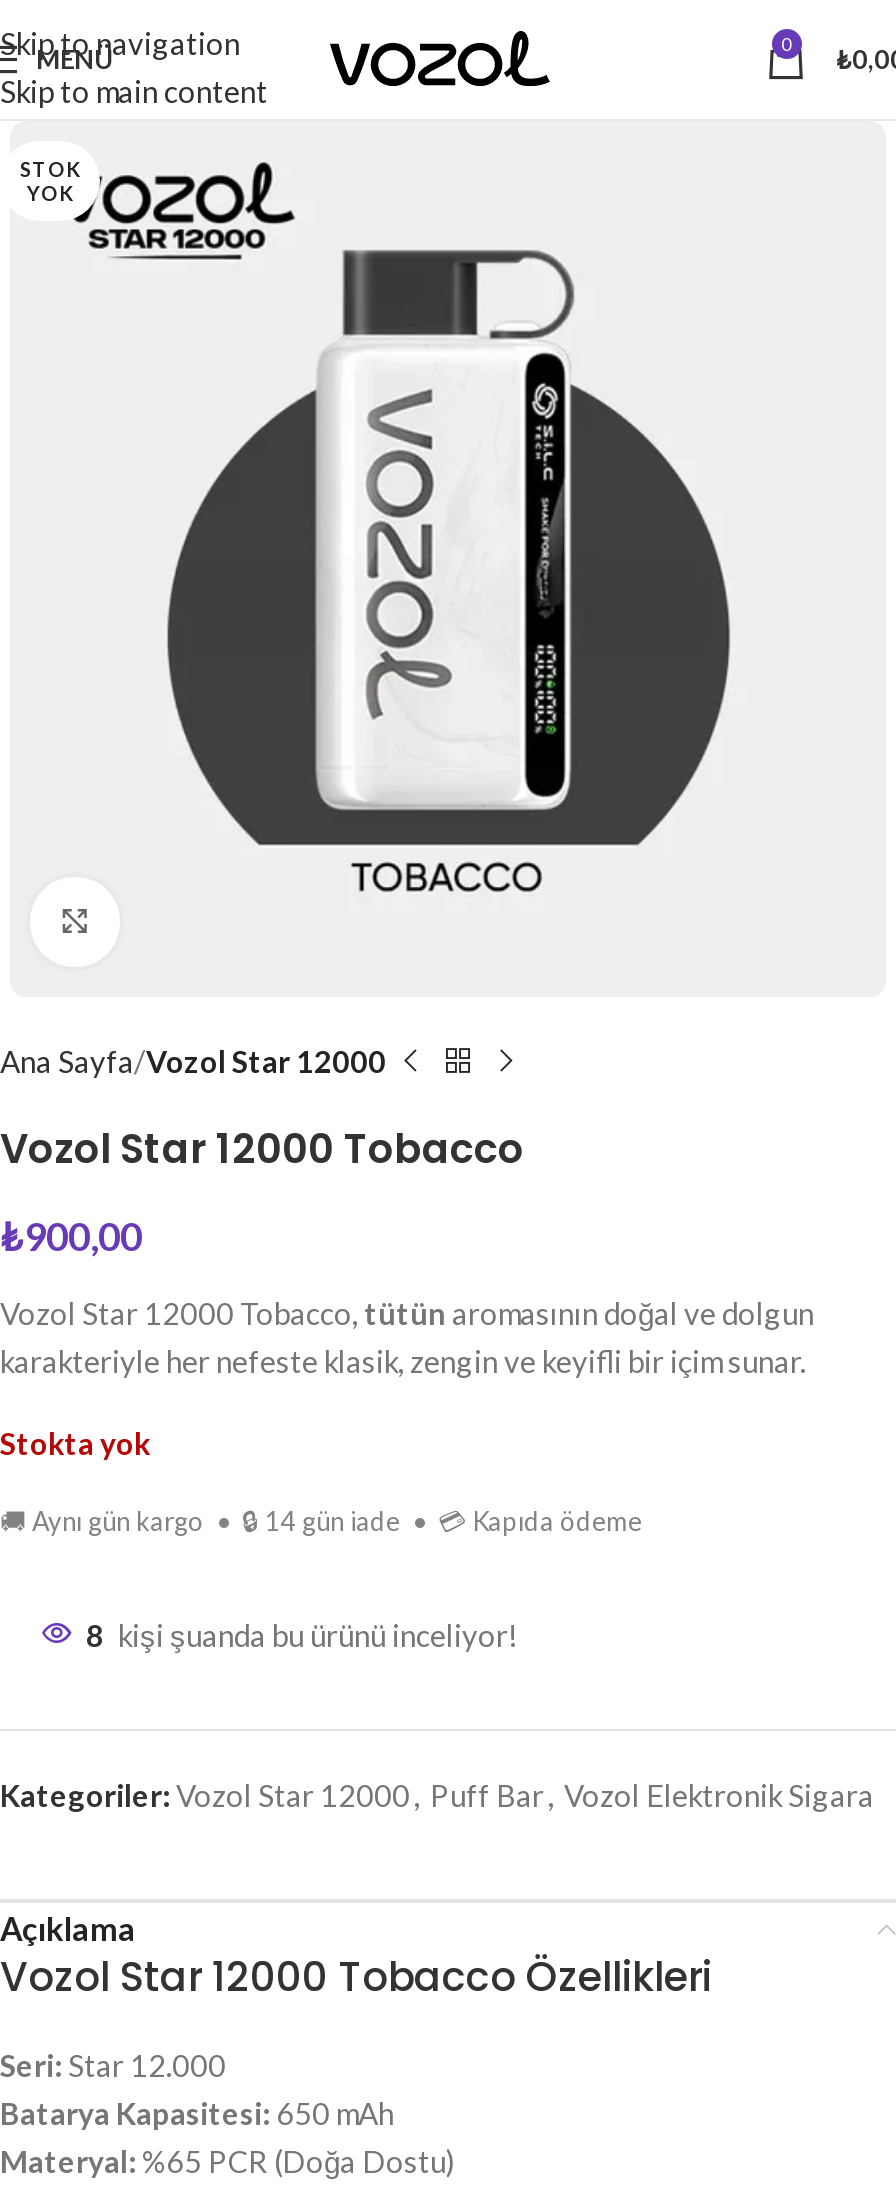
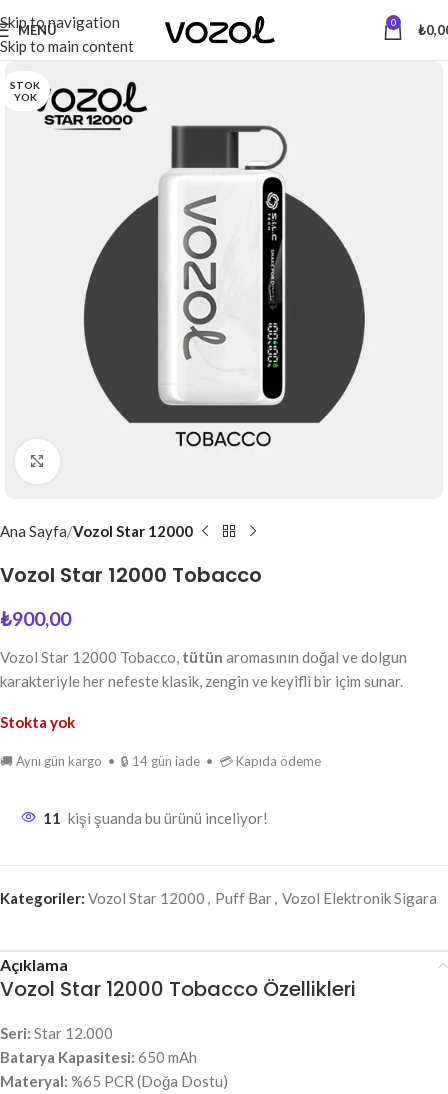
[86,1617,518,1653] 8 kişi şuanda bu ürünü inceliyor! -> [43,809,268,827] 11 kişi şuanda bu ürünü inceliyor!

